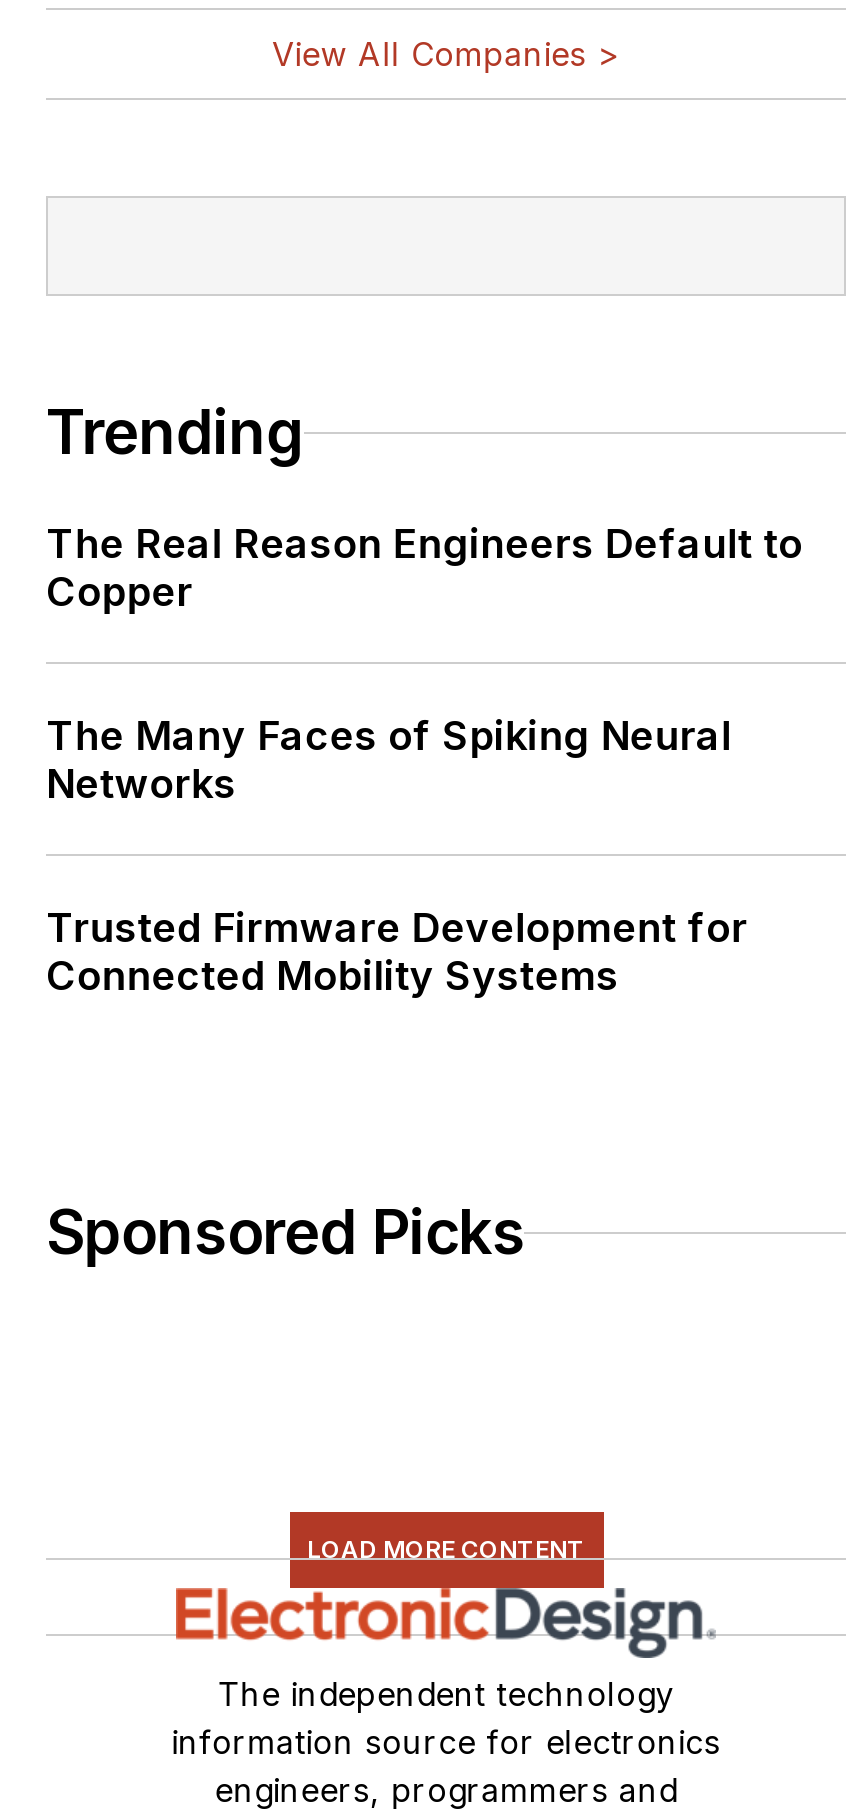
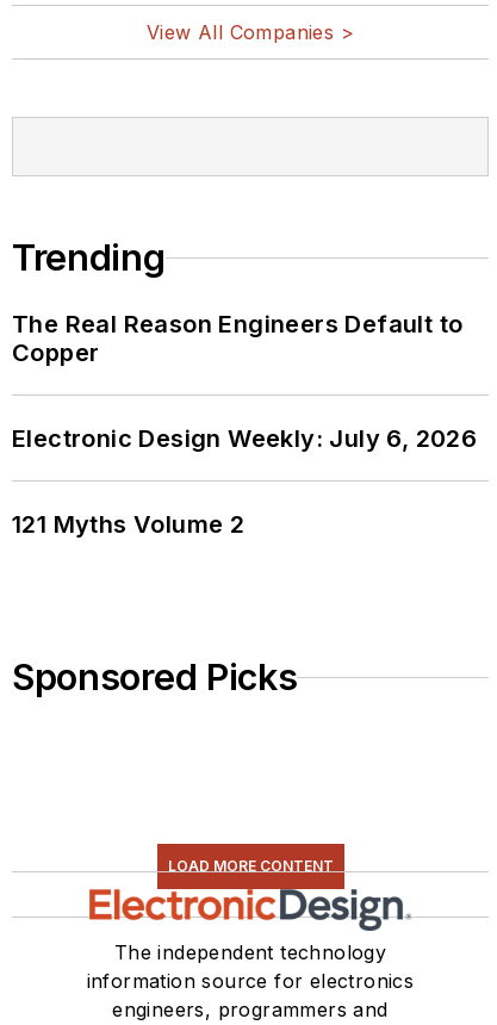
[46,712,732,808] The Many Faces of Spiking Neural | Networks -> [12,424,477,453] Electronic Design Weekly: July 6, 2026
[46,904,748,1000] Trusted Firmware Development for | Connected Mobility Systems -> [12,510,245,539] 121 Myths Volume 2

